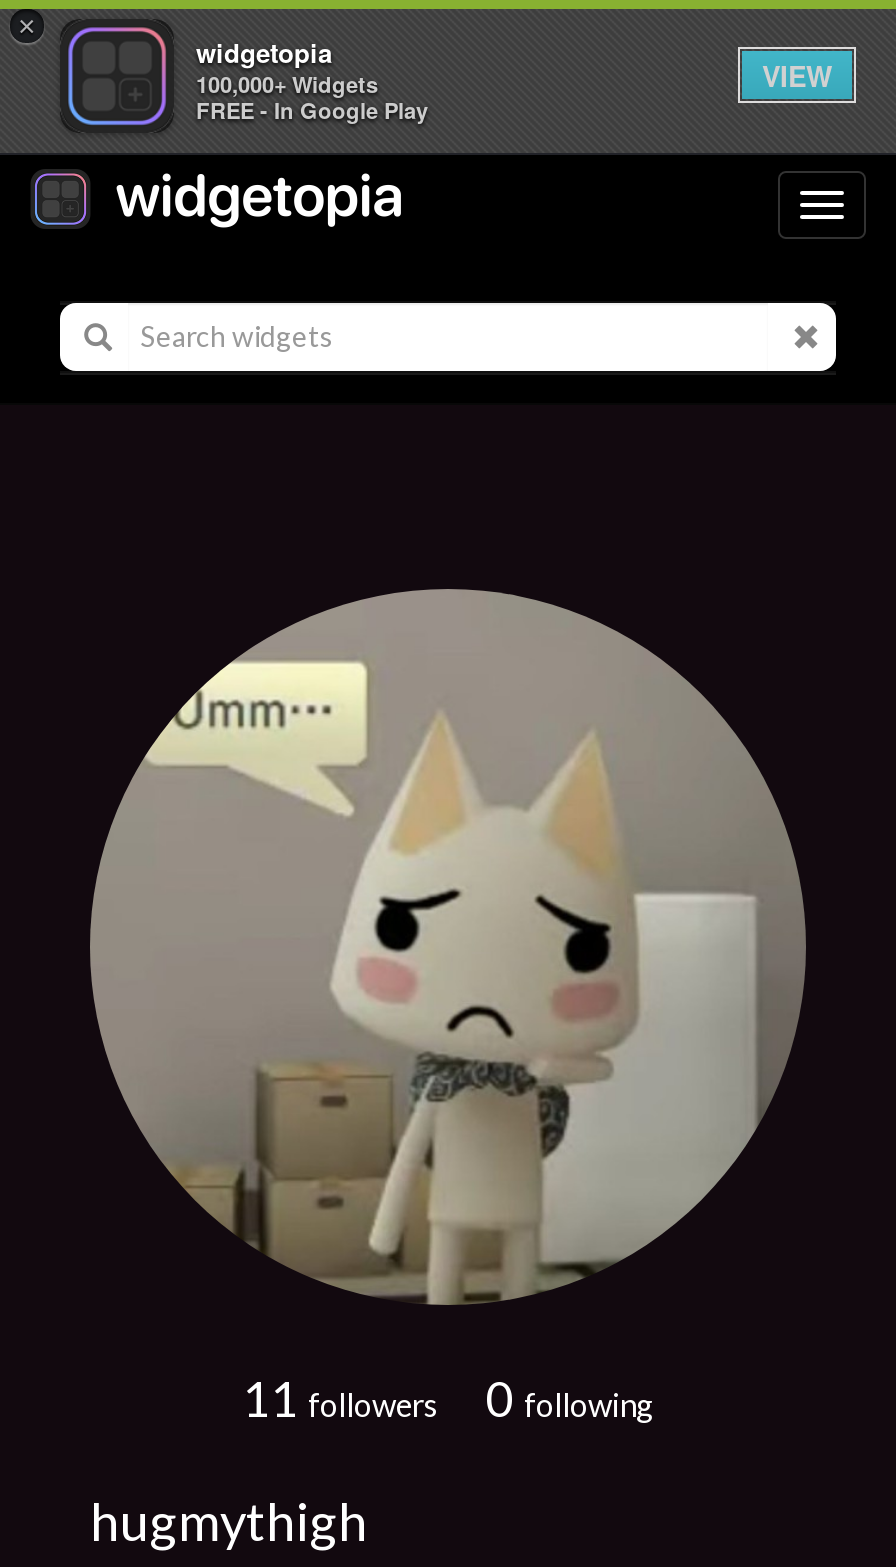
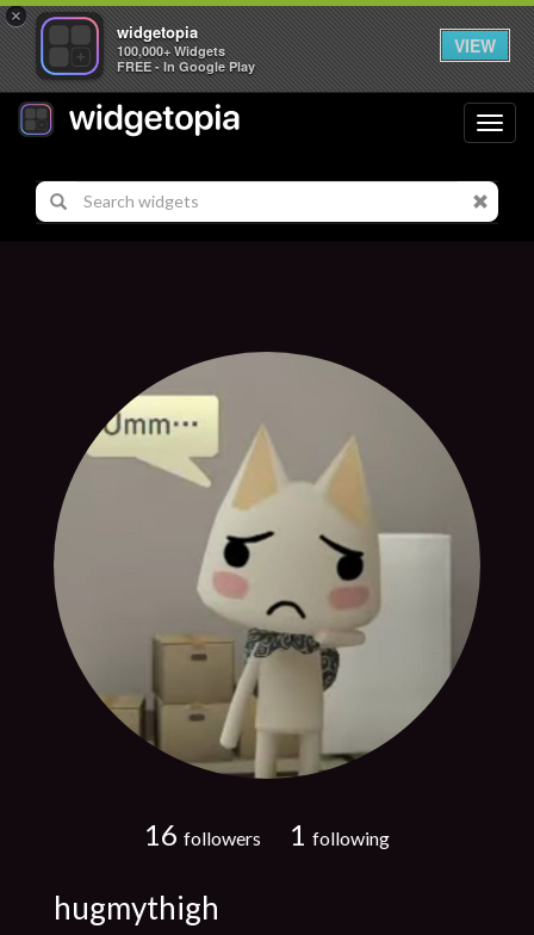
[242,1369,438,1427] 11 followers -> [144,817,261,852] 16 followers
[486,1369,654,1427] 0 following -> [290,817,390,852] 1 following

